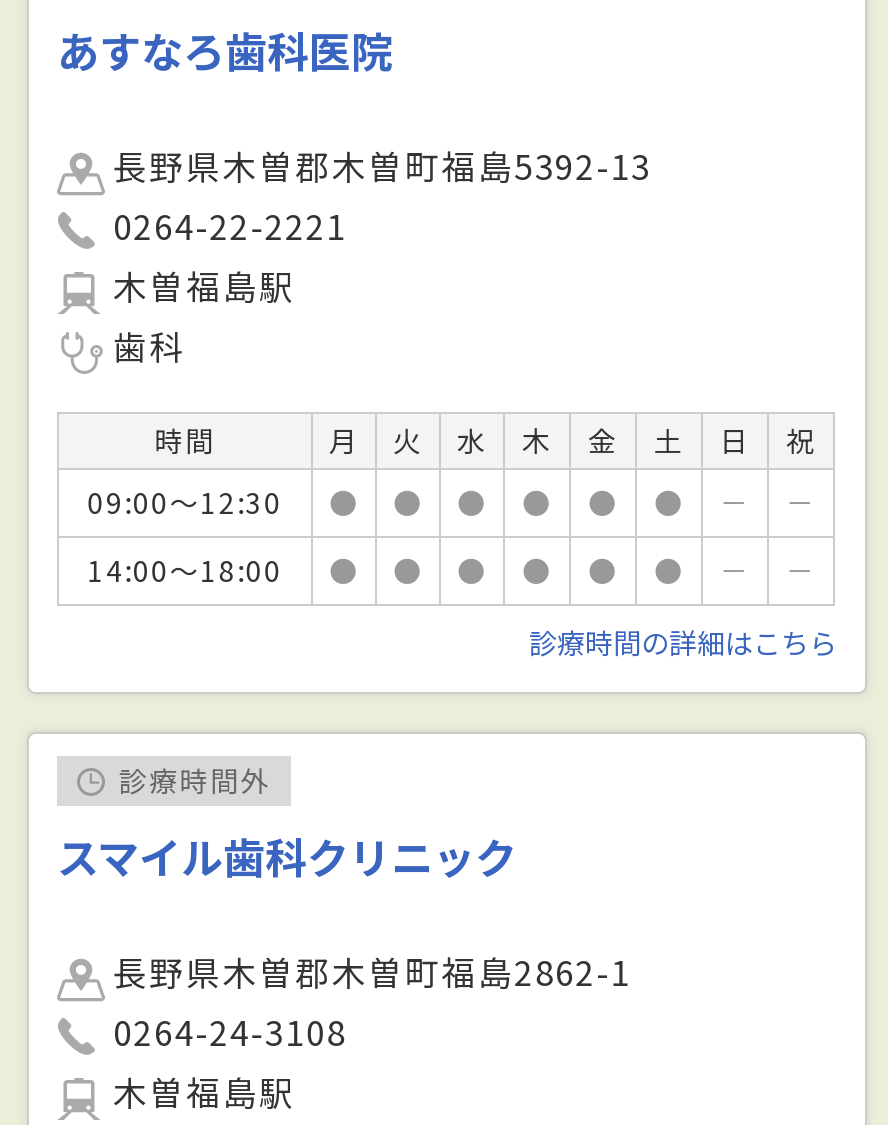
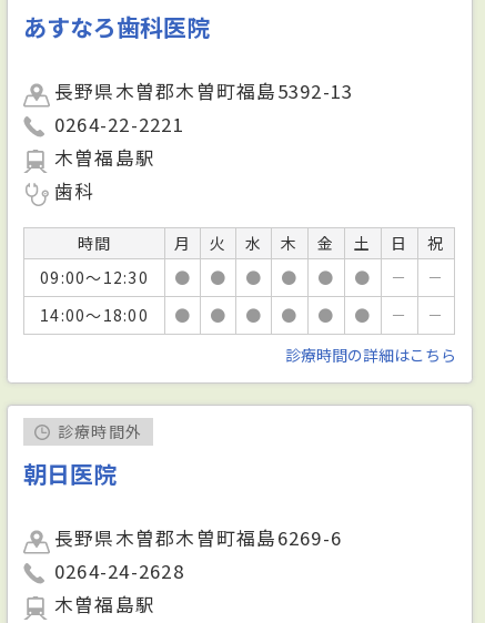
[57,826,517,886] スマイル歯科クリニック -> [23,457,117,490] 朝日医院
[113,949,631,1057] 長野県木曽郡木曽町福島2862-1 | 0264-24-3108 -> [54,525,342,585] 長野県木曽郡木曽町福島6269-6 | 0264-24-2628

